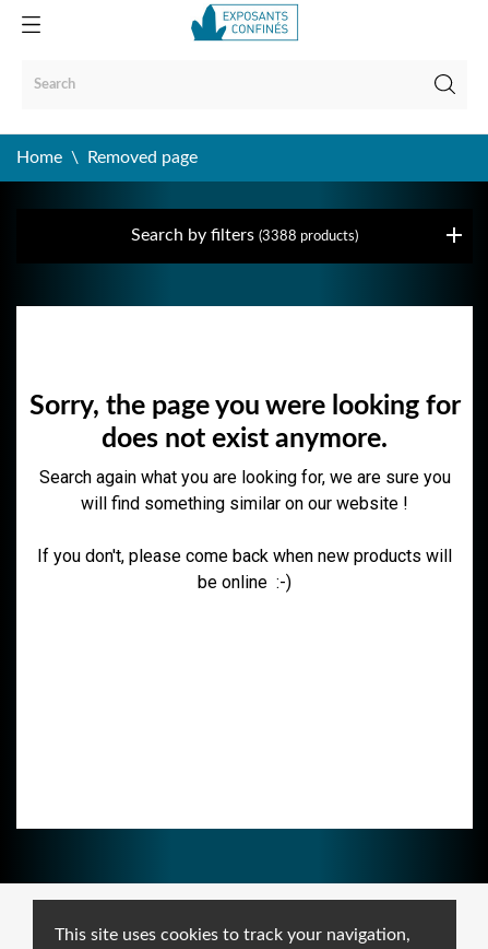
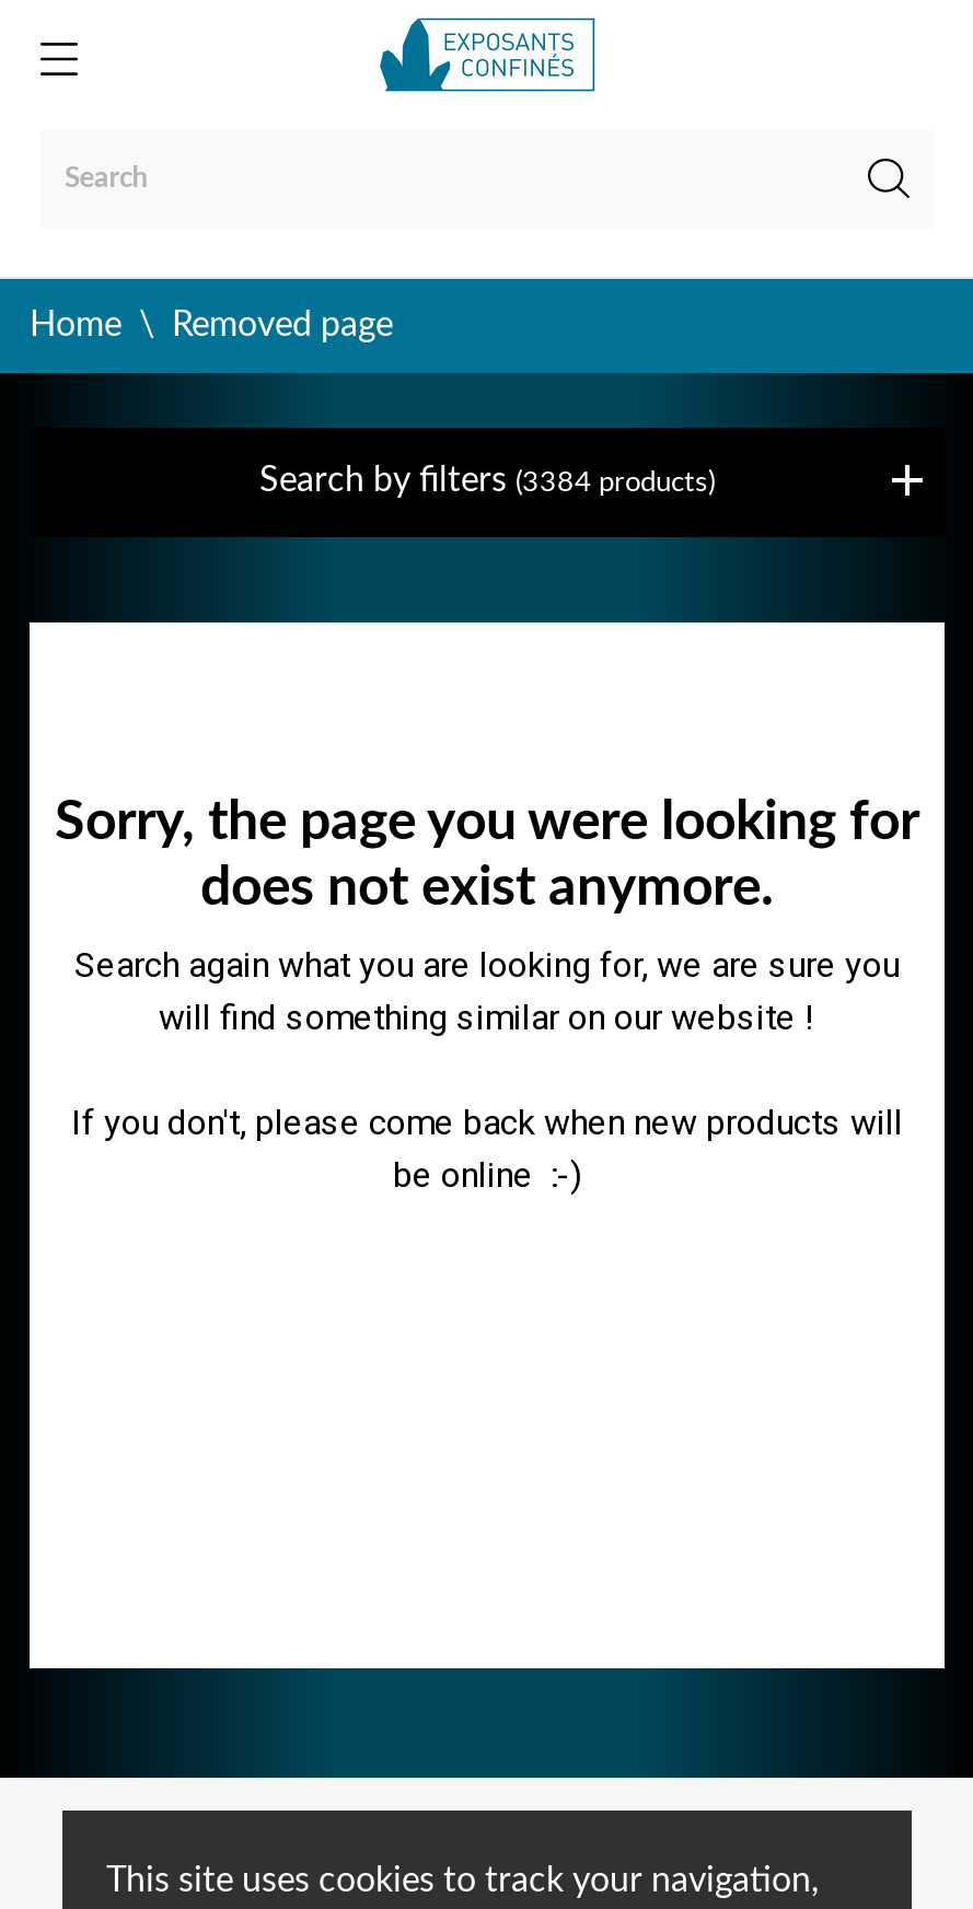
[131,226,358,244] Search by filters (3388 products) -> [259,463,715,498] Search by filters (3384 products)

